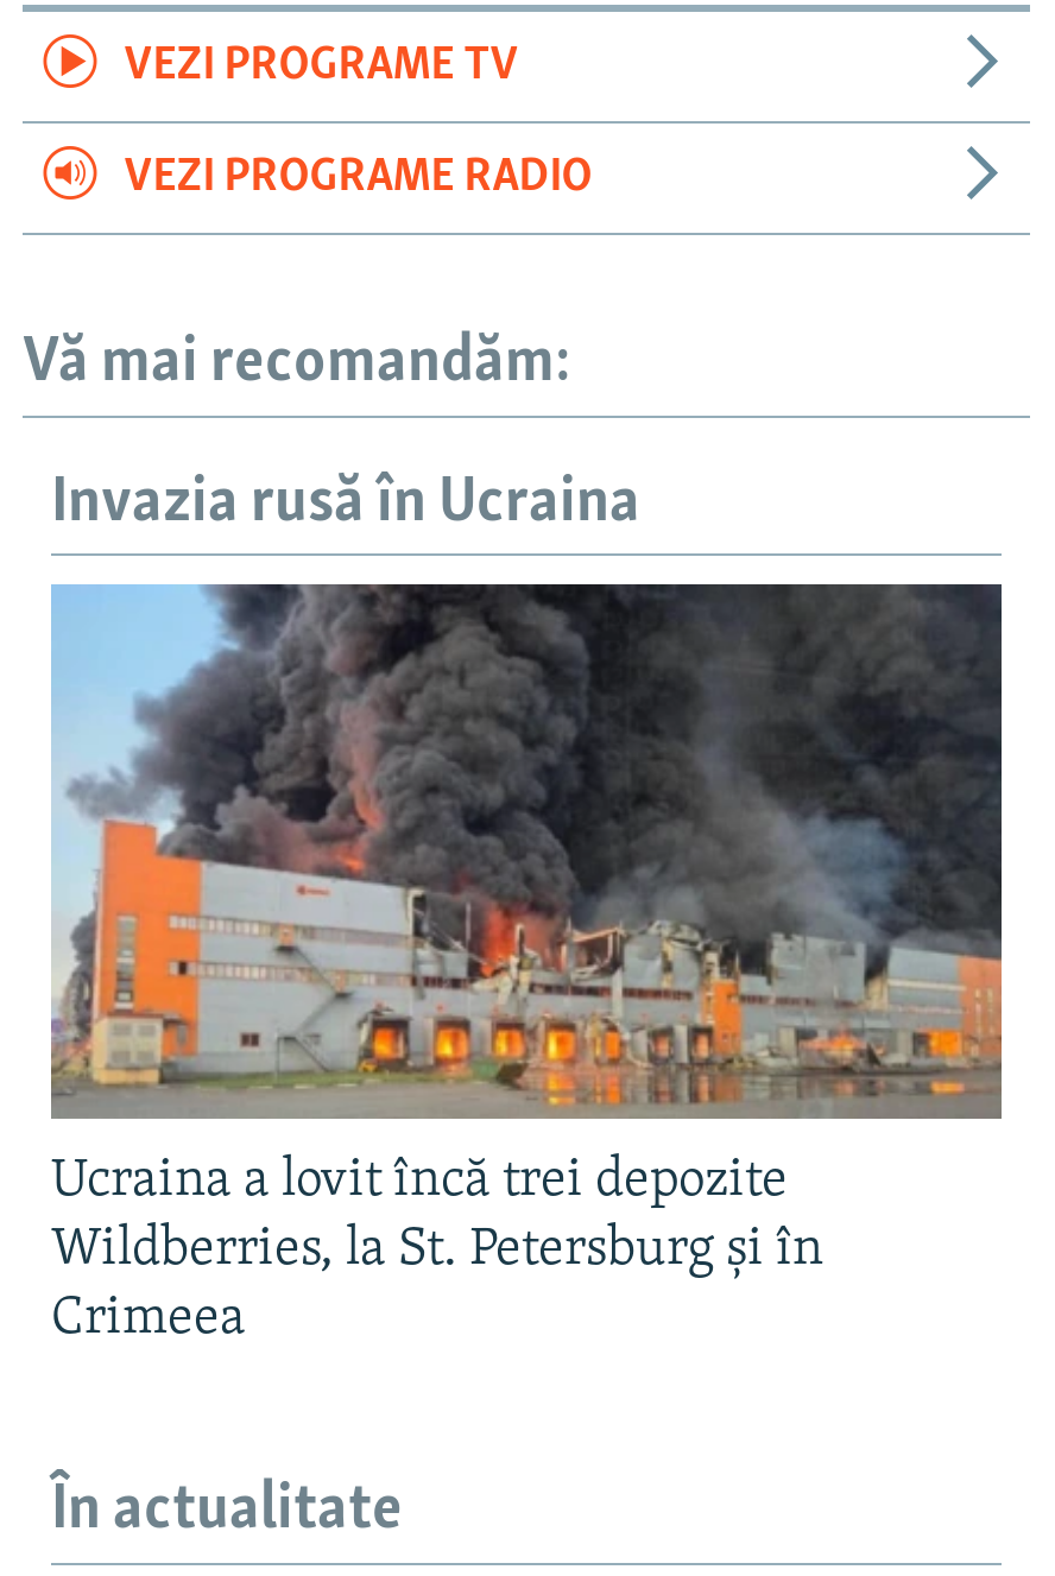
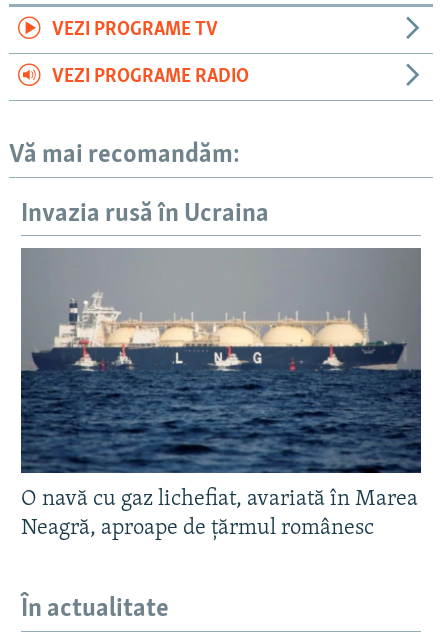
[49,584,1004,1348] [image] | Ucraina a lovit încă trei depozite | Wildberries, la St. Petersburg și în | Crimeea -> [20,247,422,540] [image] | O navă cu gaz lichefiat, avariată în Marea | Neagră, aproape de țărmul românesc

